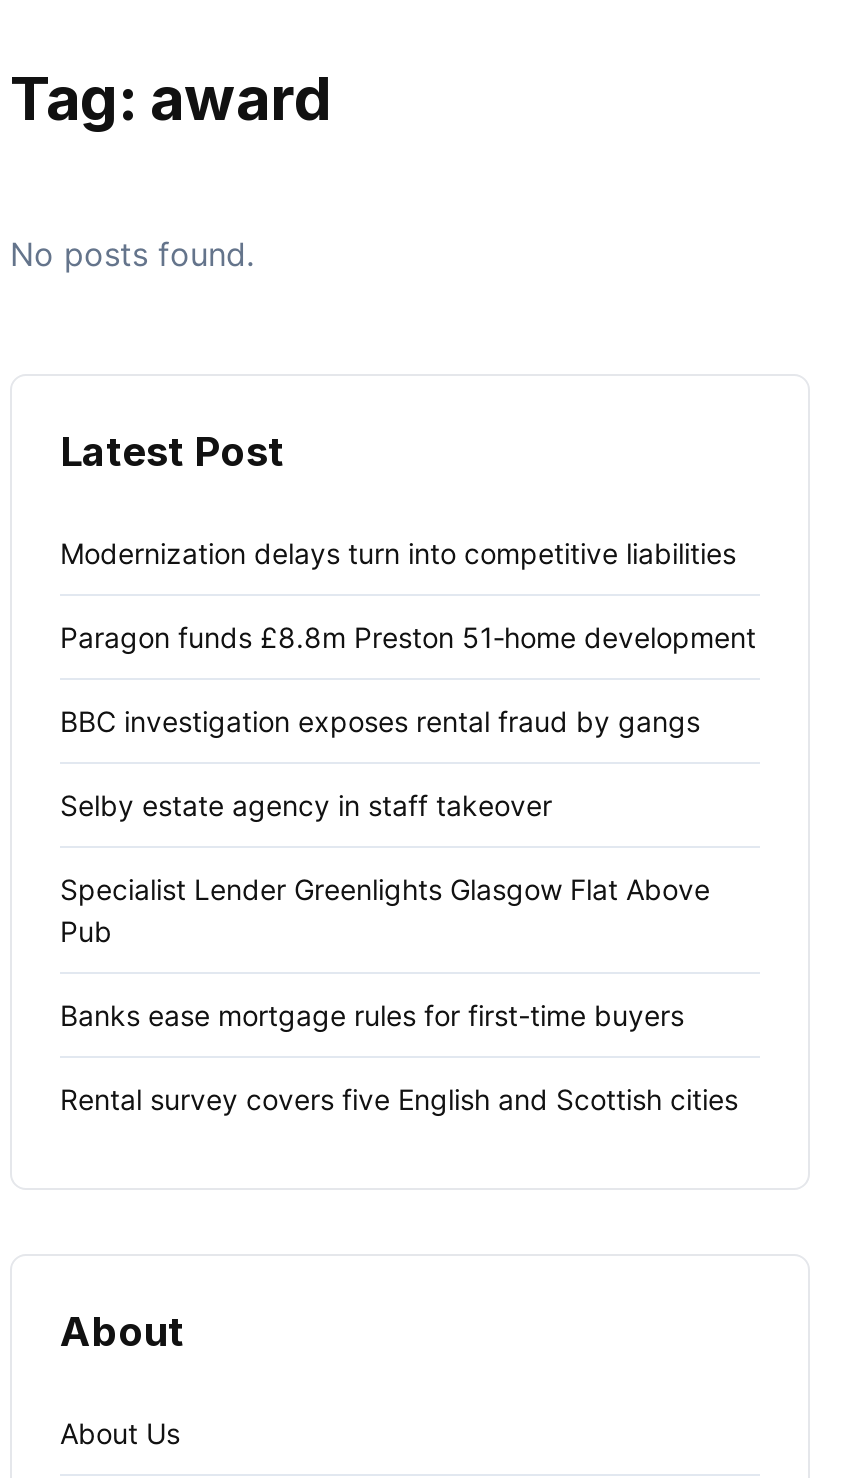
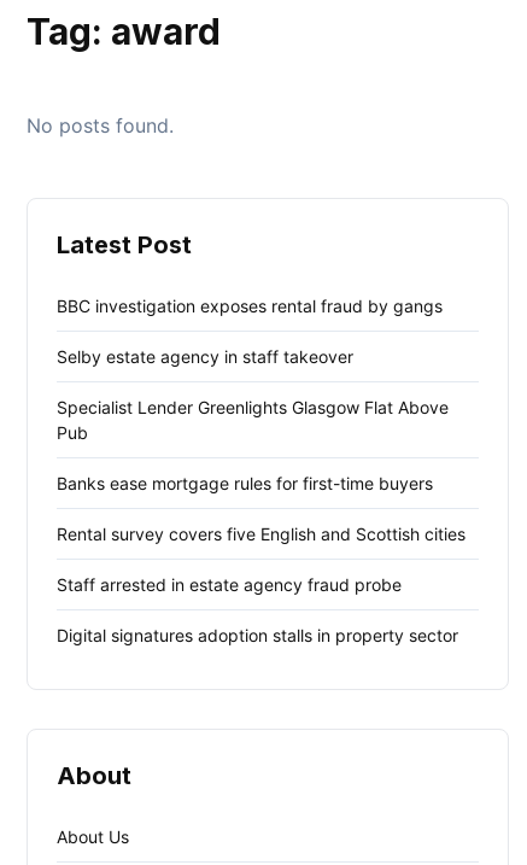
[60,536,756,654] Modernization delays turn into competitive liabilities | Paragon funds £8.8m Preston 51‑home development -> none
moved [60,704,738,1116] -> [57,296,465,544]: BBC investigation exposes rental fraud by gangs | Selby estate agency in staff takeover | Specialist Lender Greenlights Glasgow Flat Above | Pub | Banks ease mortgage rules for first-time buyers | Rental survey covers five English and Scottish cities
none -> [57,574,458,645] Staff arrested in estate agency fraud probe | Digital signatures adoption stalls in property sector

